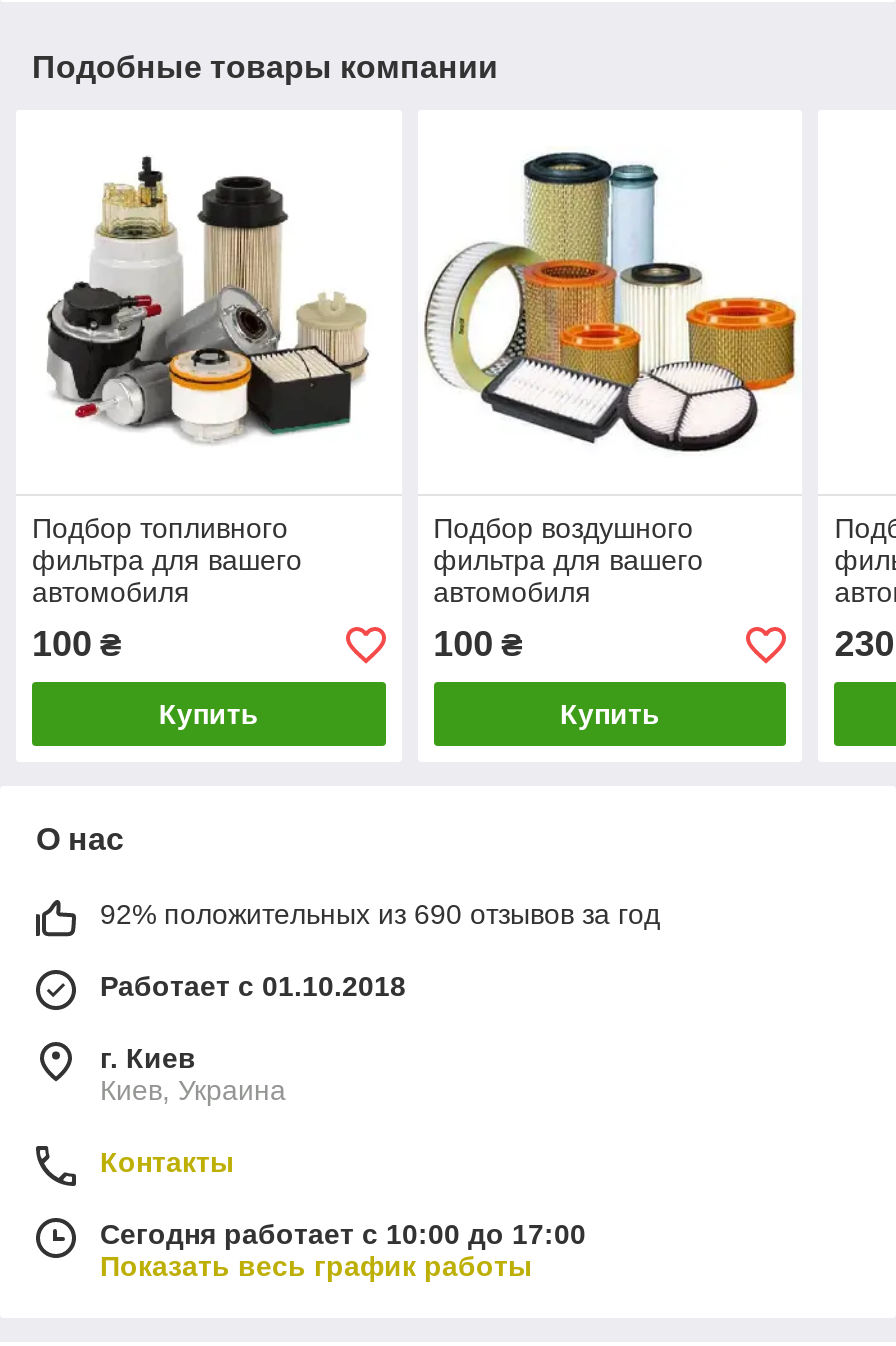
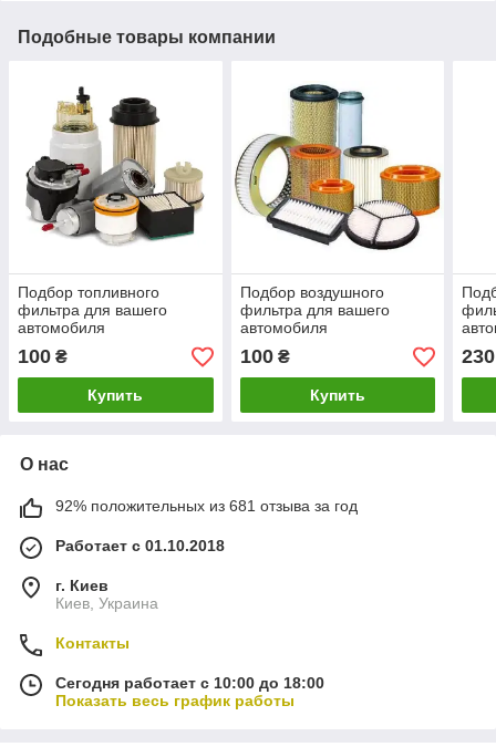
[100,899,660,931] 92% положительных из 690 отзывов за год -> [55,497,358,515] 92% положительных из 681 отзыва за год
[100,1219,586,1251] Сегодня работает с 10:00 до 17:00 -> [55,674,324,692] Сегодня работает с 10:00 до 18:00

